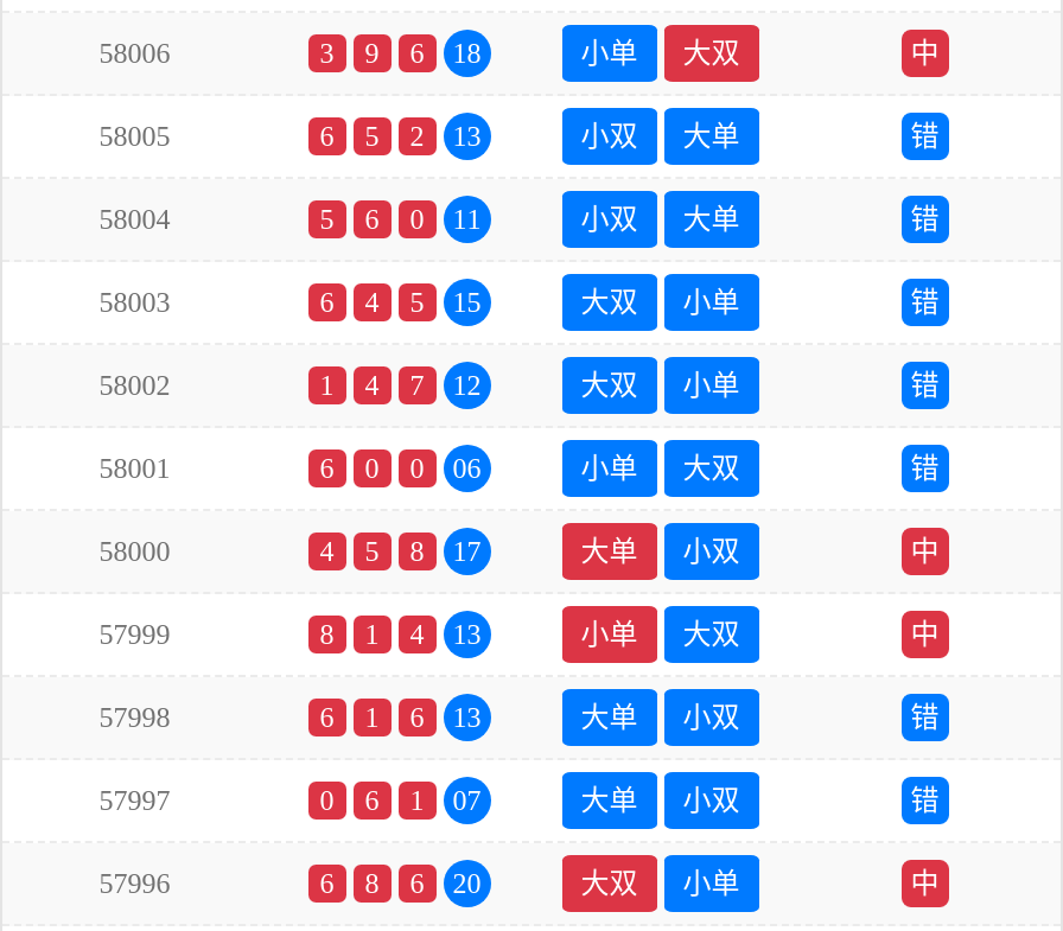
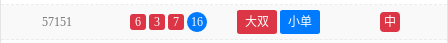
[99,37,379,70] 58006 | 3 | 9 -> [42,15,72,29] 57151
[99,37,939,402] 18 | 小单 | 大双 | 中 | 58005 | 6 | 5 | 2 | 13 | 小双 | 大单 | 错 | 58004 | 5 | 6 | 0 | 11 | 小双 | 大单 | 错 | 58003 | 6 | 4 | 5 | 15 | 大双 | 小单 | 错 | 58002 | 1 | 4 -> [154,15,160,29] 3
[99,369,939,900] 12 | 大双 | 小单 | 错 | 58001 | 6 | 0 | 0 | 06 | 小单 | 大双 | 错 | 58000 | 4 | 5 | 8 | 17 | 大单 | 小双 | 中 | 57999 | 8 | 1 | 4 | 13 | 小单 | 大双 | 中 | 57998 | 6 | 1 | 6 | 13 | 大单 | 小双 | 错 | 57997 | 0 | 6 | 1 | 07 | 大单 | 小双 | 错 | 57996 | 6 | 8 | 6 | 20 -> [191,15,203,29] 16

